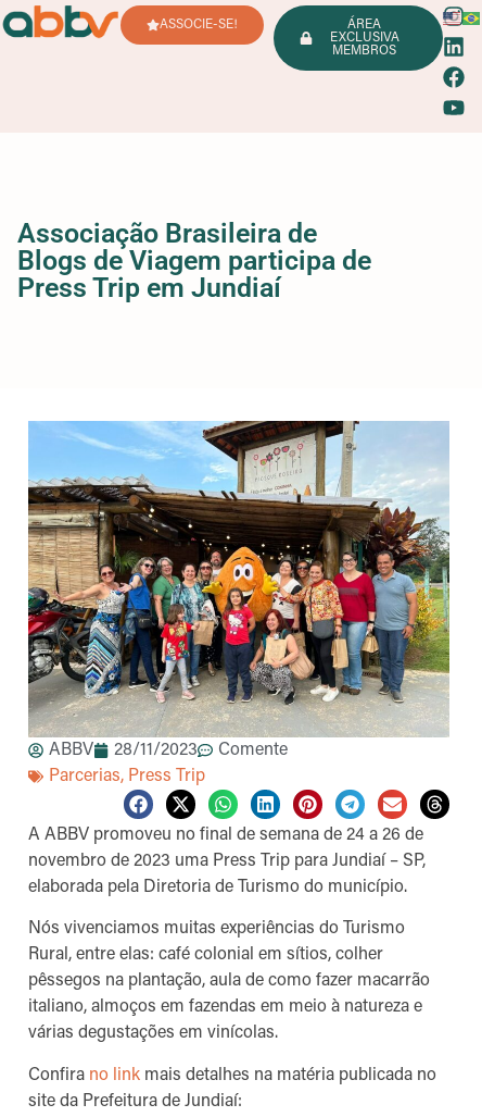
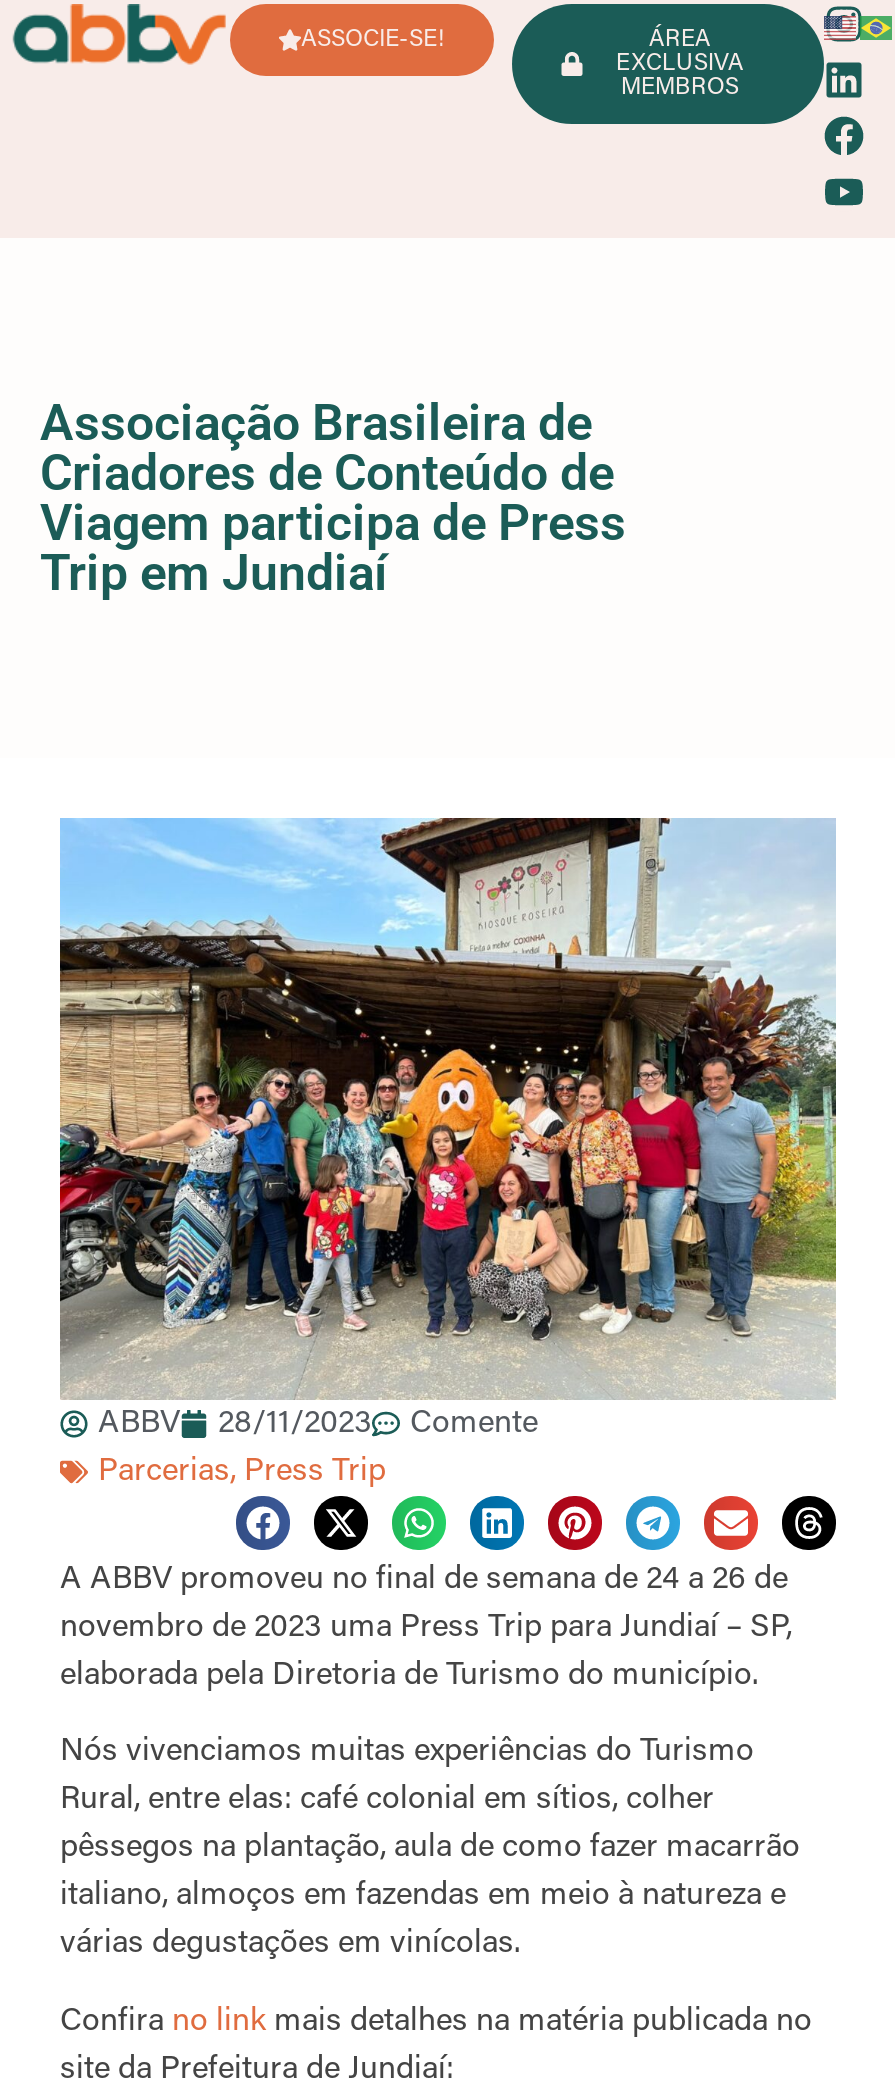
[17,245,371,303] Blogs de Viagem participa de | Press Trip em Jundiaí -> [40,444,626,602] Criadores de Conteúdo de | Viagem participa de Press | Trip em Jundiaí

